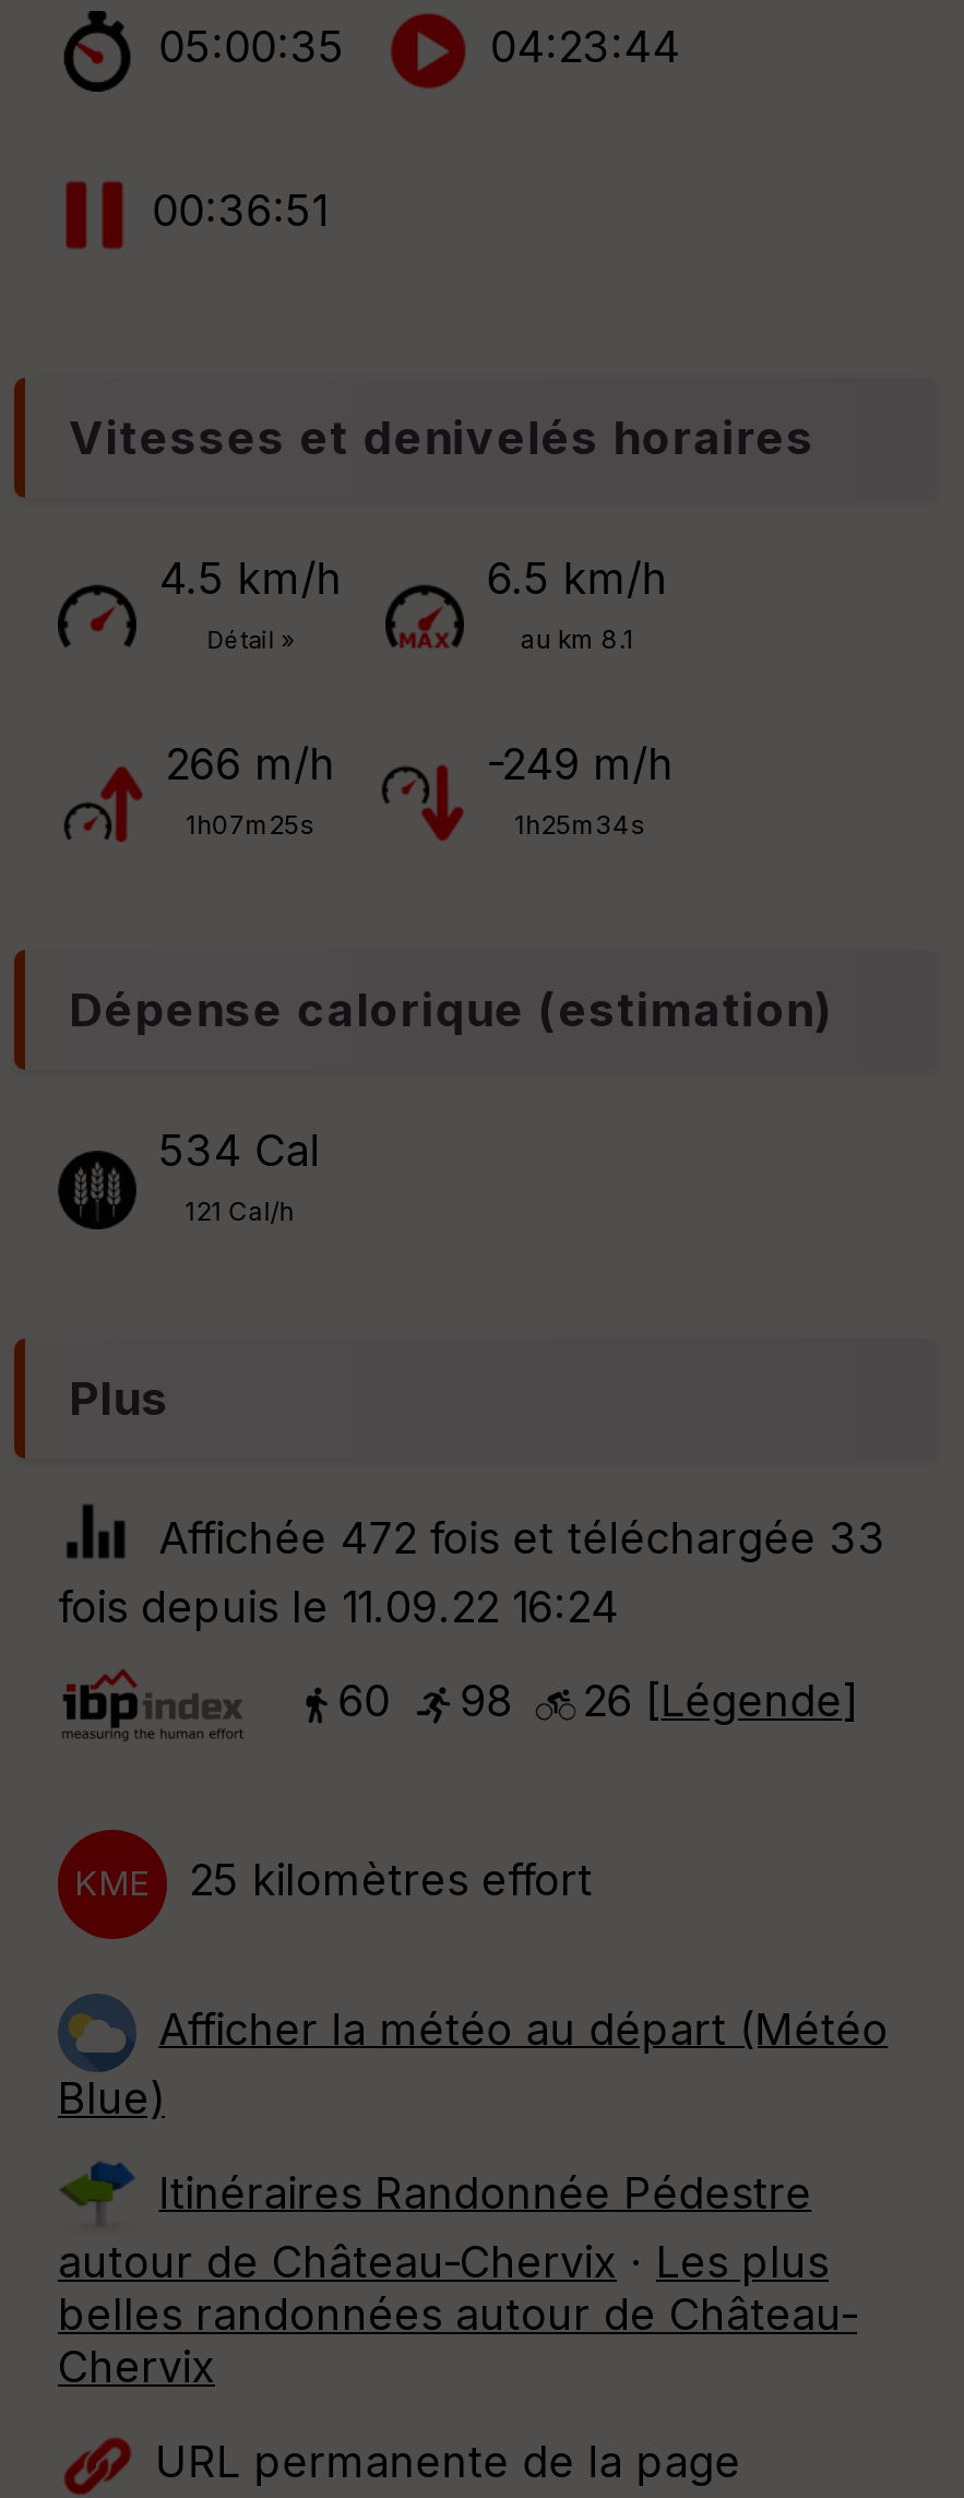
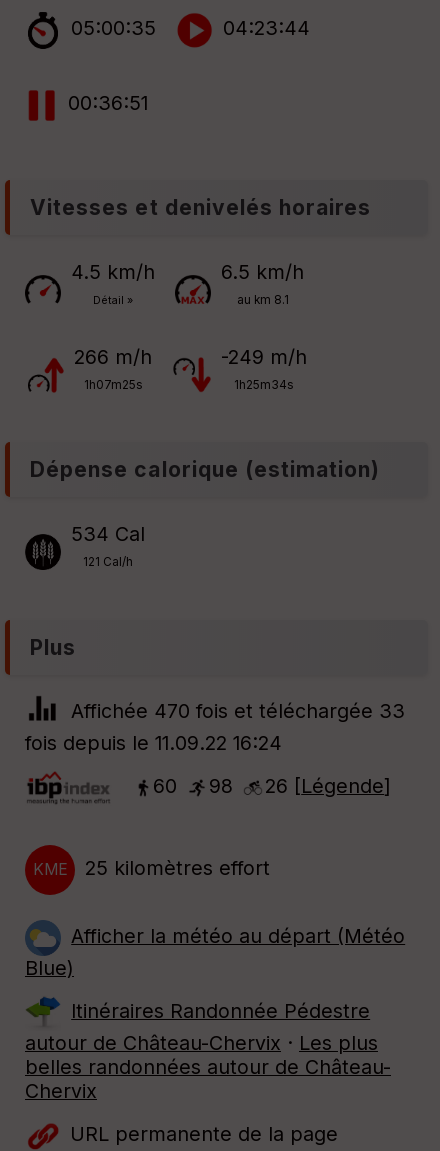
[159,1511,886,1564] Affichée 472 fois et téléchargée 33 -> [71,699,405,723] Affichée 470 fois et téléchargée 33

